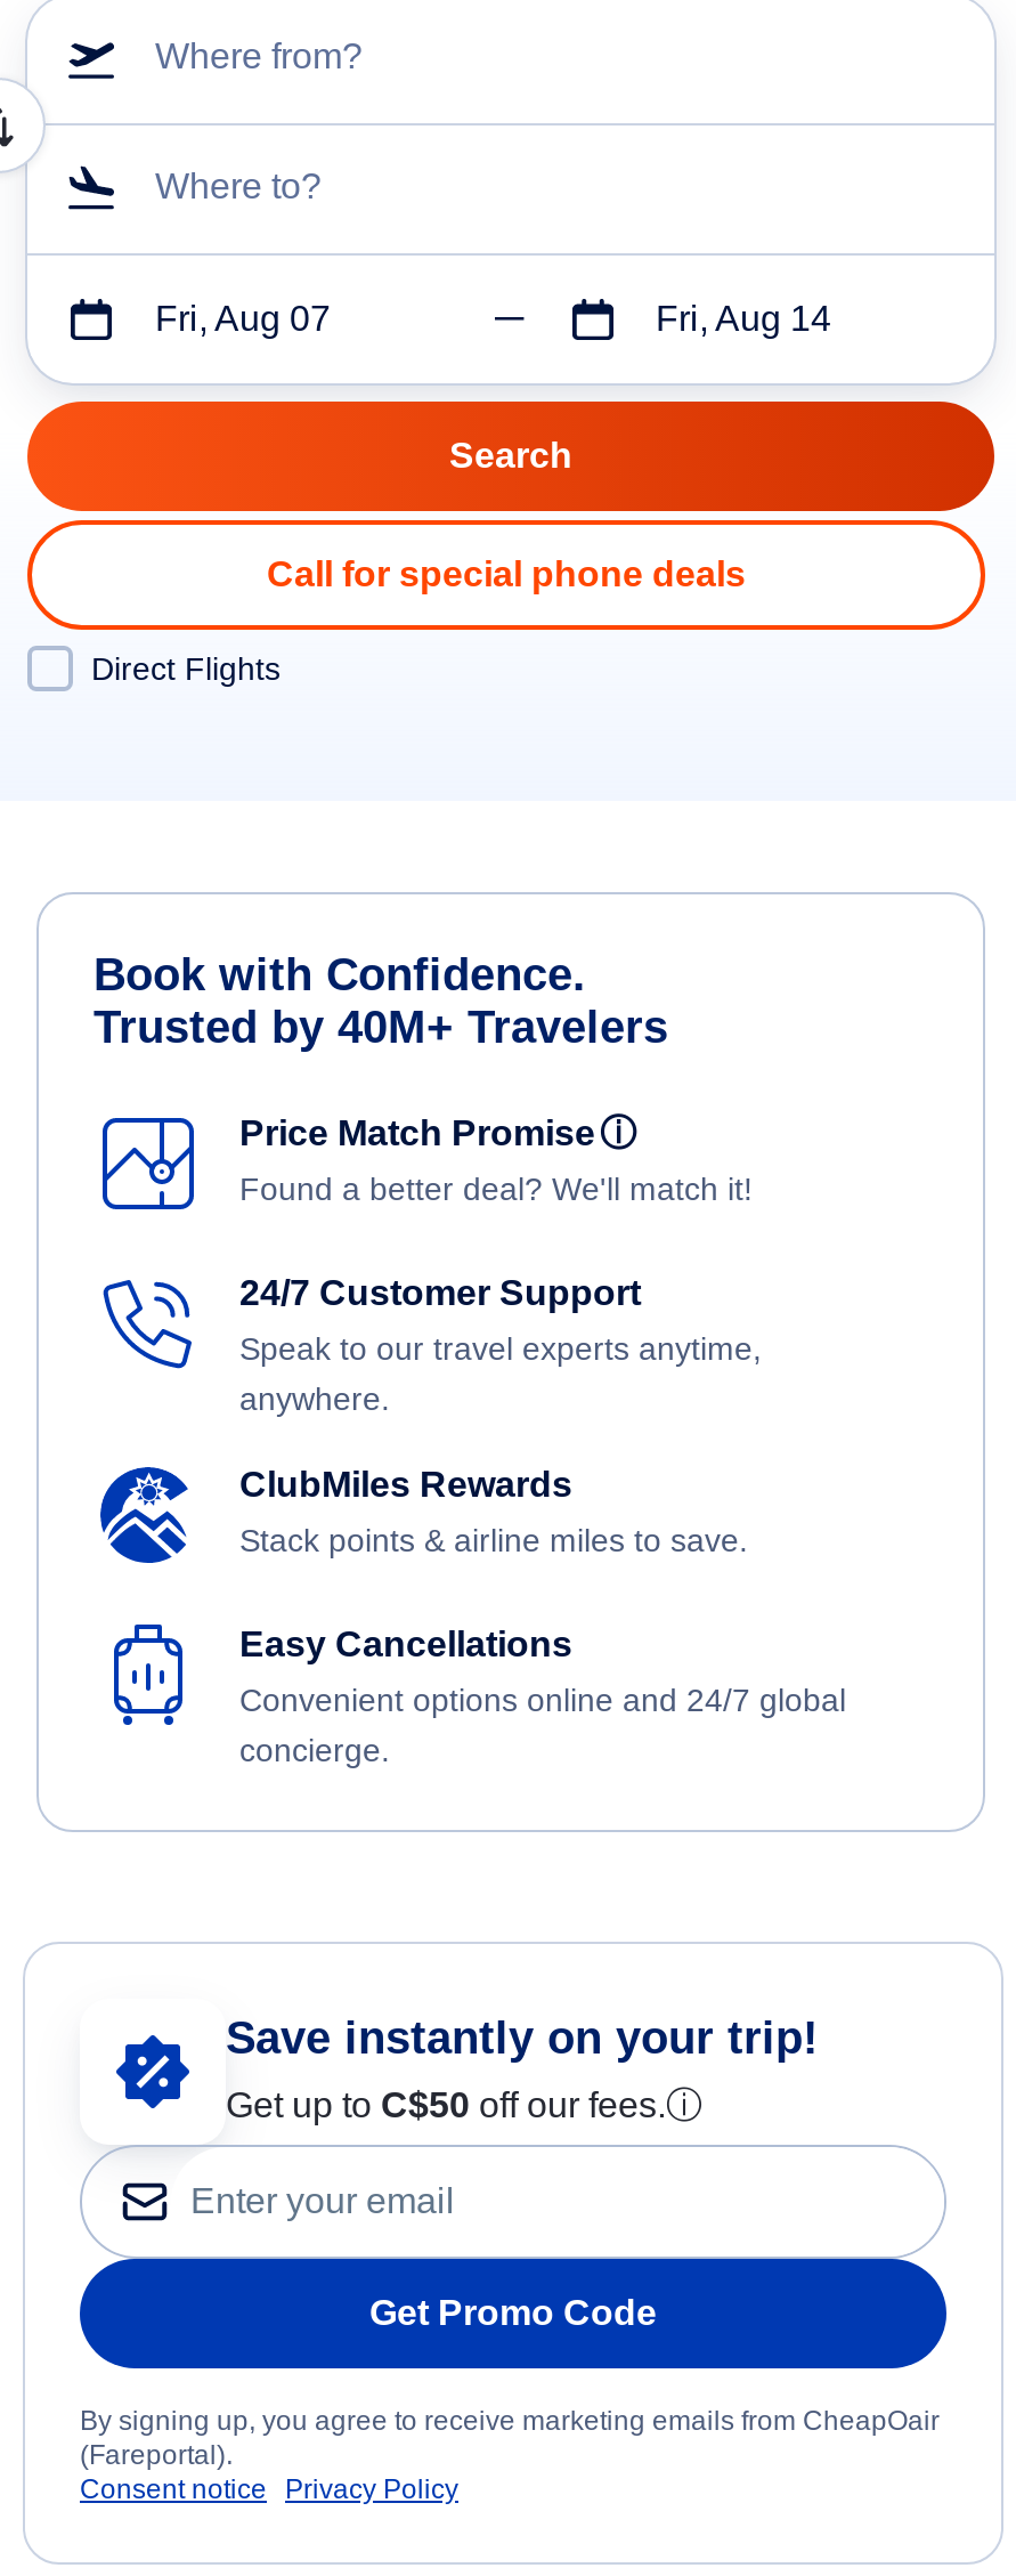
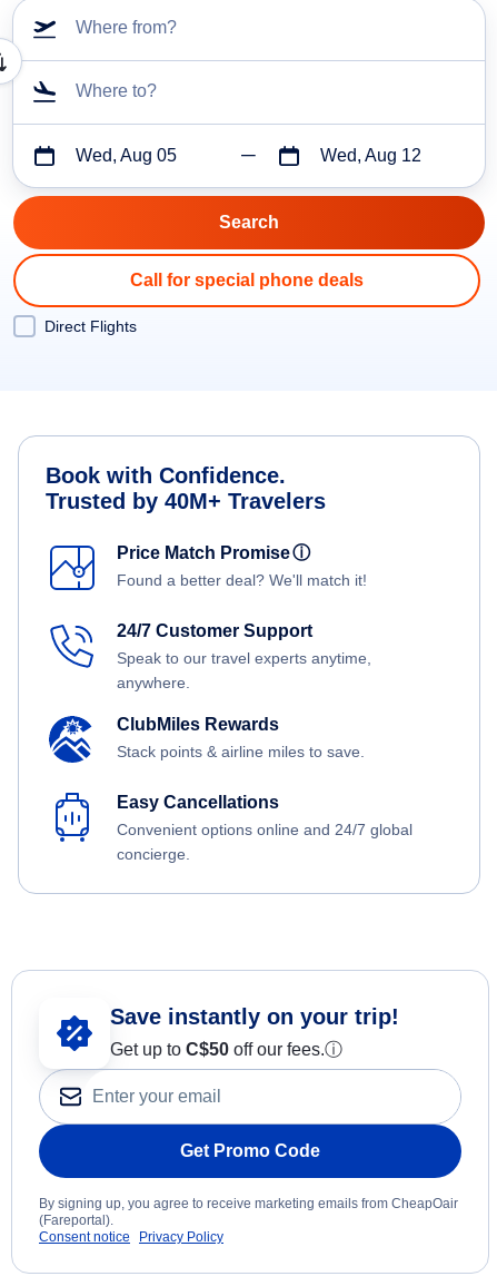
[155,300,331,339] Fri, Aug 07 -> [76,146,177,165] Wed, Aug 05
[656,300,831,339] Fri, Aug 14 -> [320,146,421,165] Wed, Aug 12

